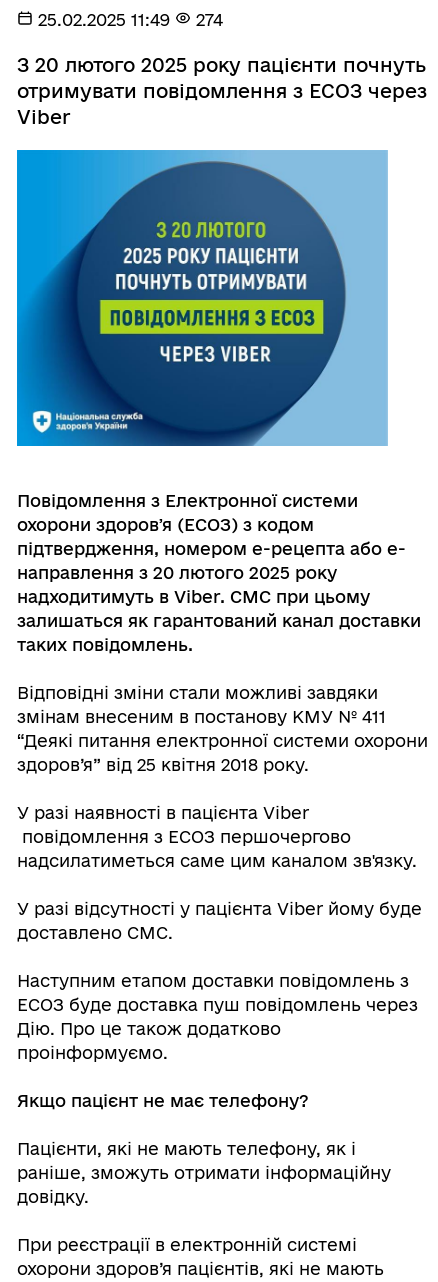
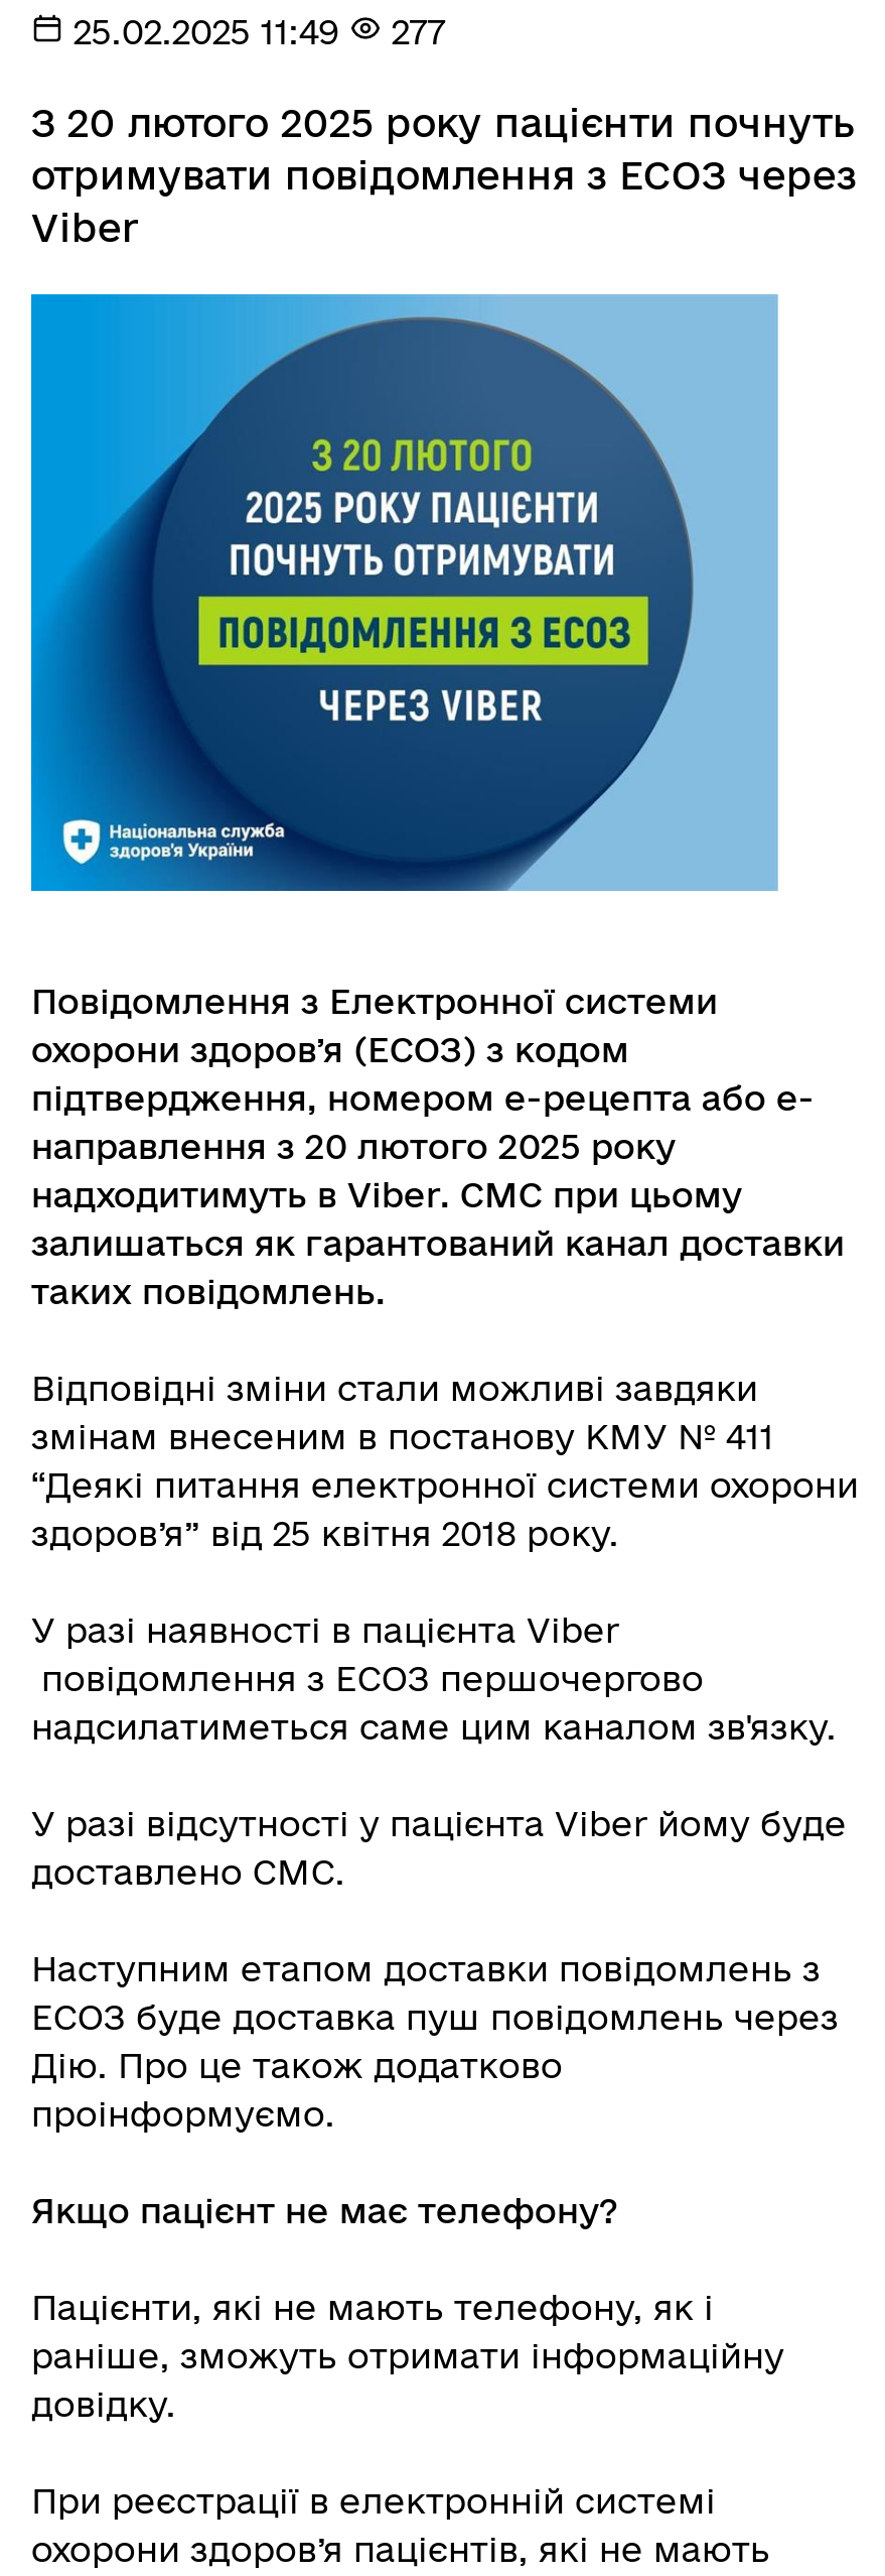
[33,9,223,28] 25.02.2025 11:49 274 -> [63,11,446,49] 25.02.2025 11:49 277

